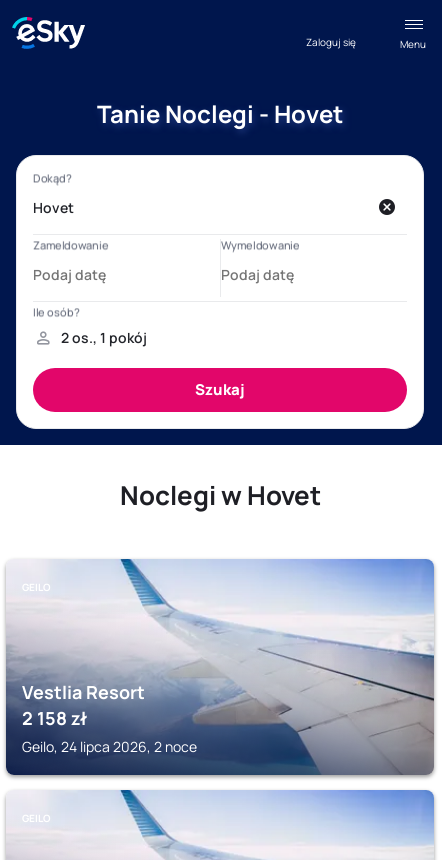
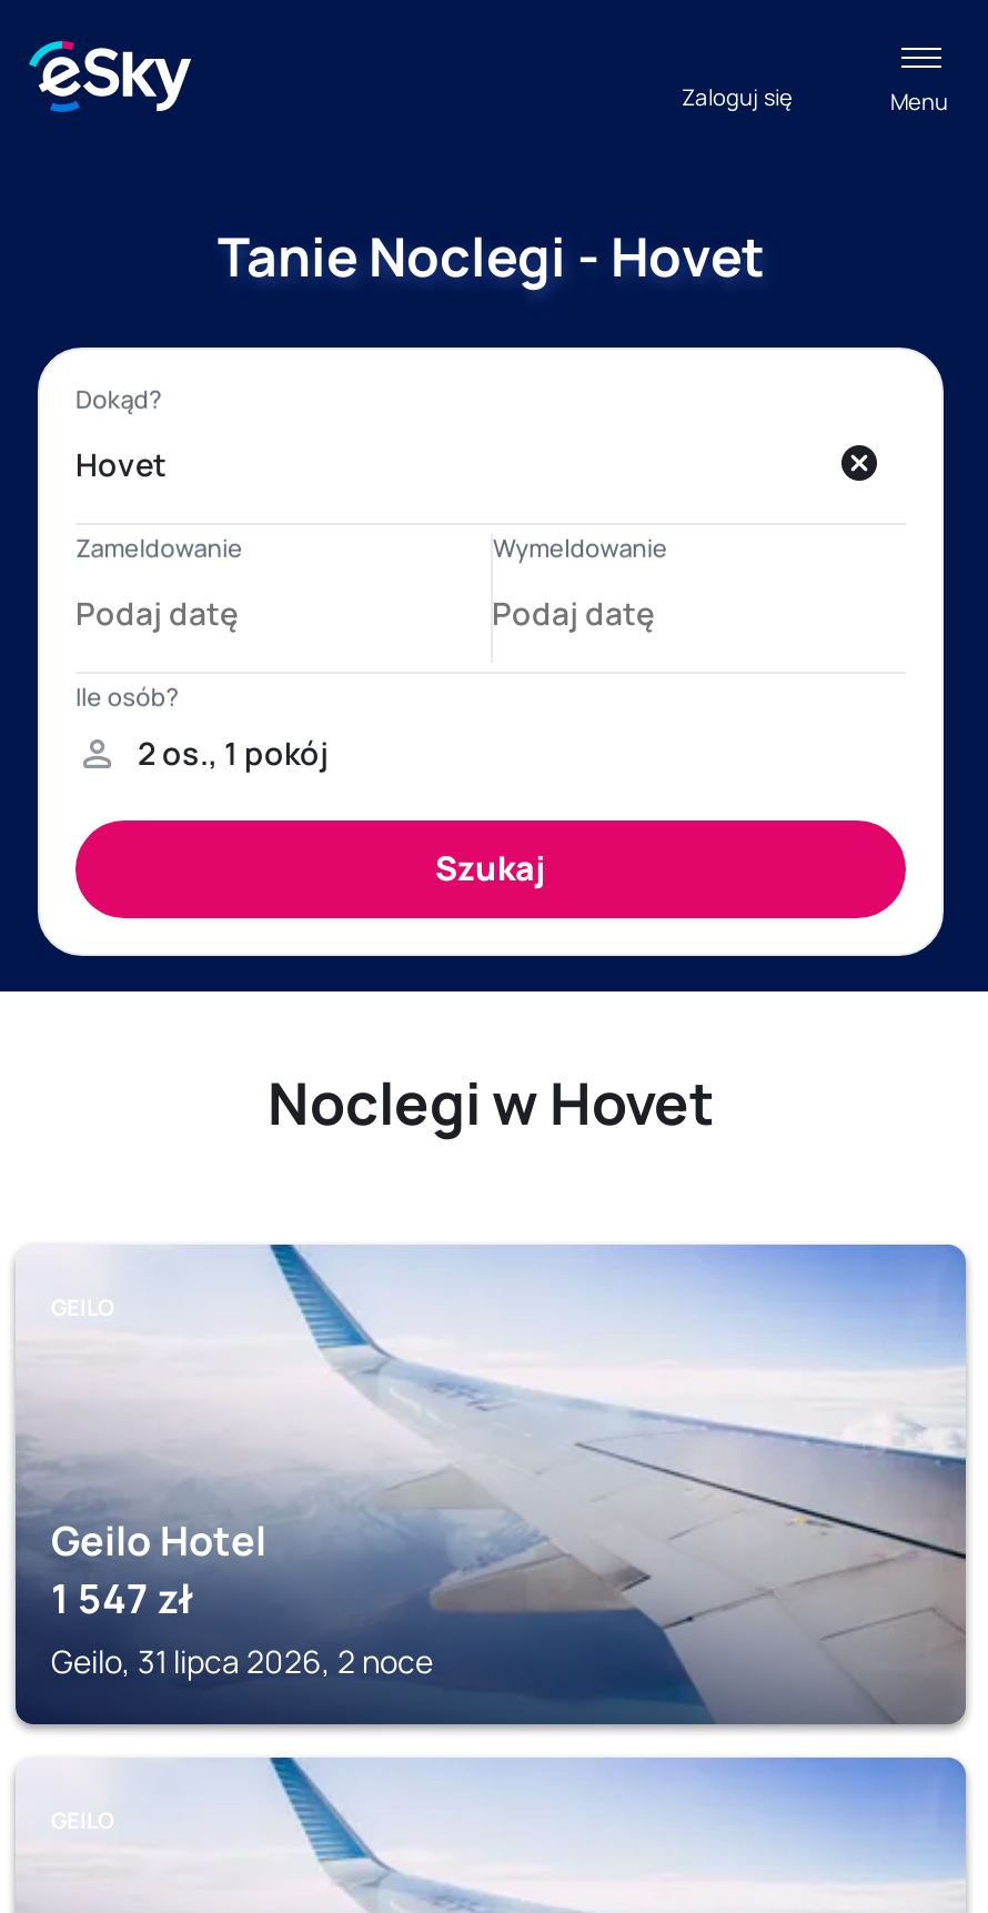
[22,680,197,756] Vestlia Resort | 2 158 zł | Geilo, 24 lipca 2026, 2 noce -> [51,1513,433,1682] Geilo Hotel | 1 547 zł | Geilo, 31 lipca 2026, 2 noce

